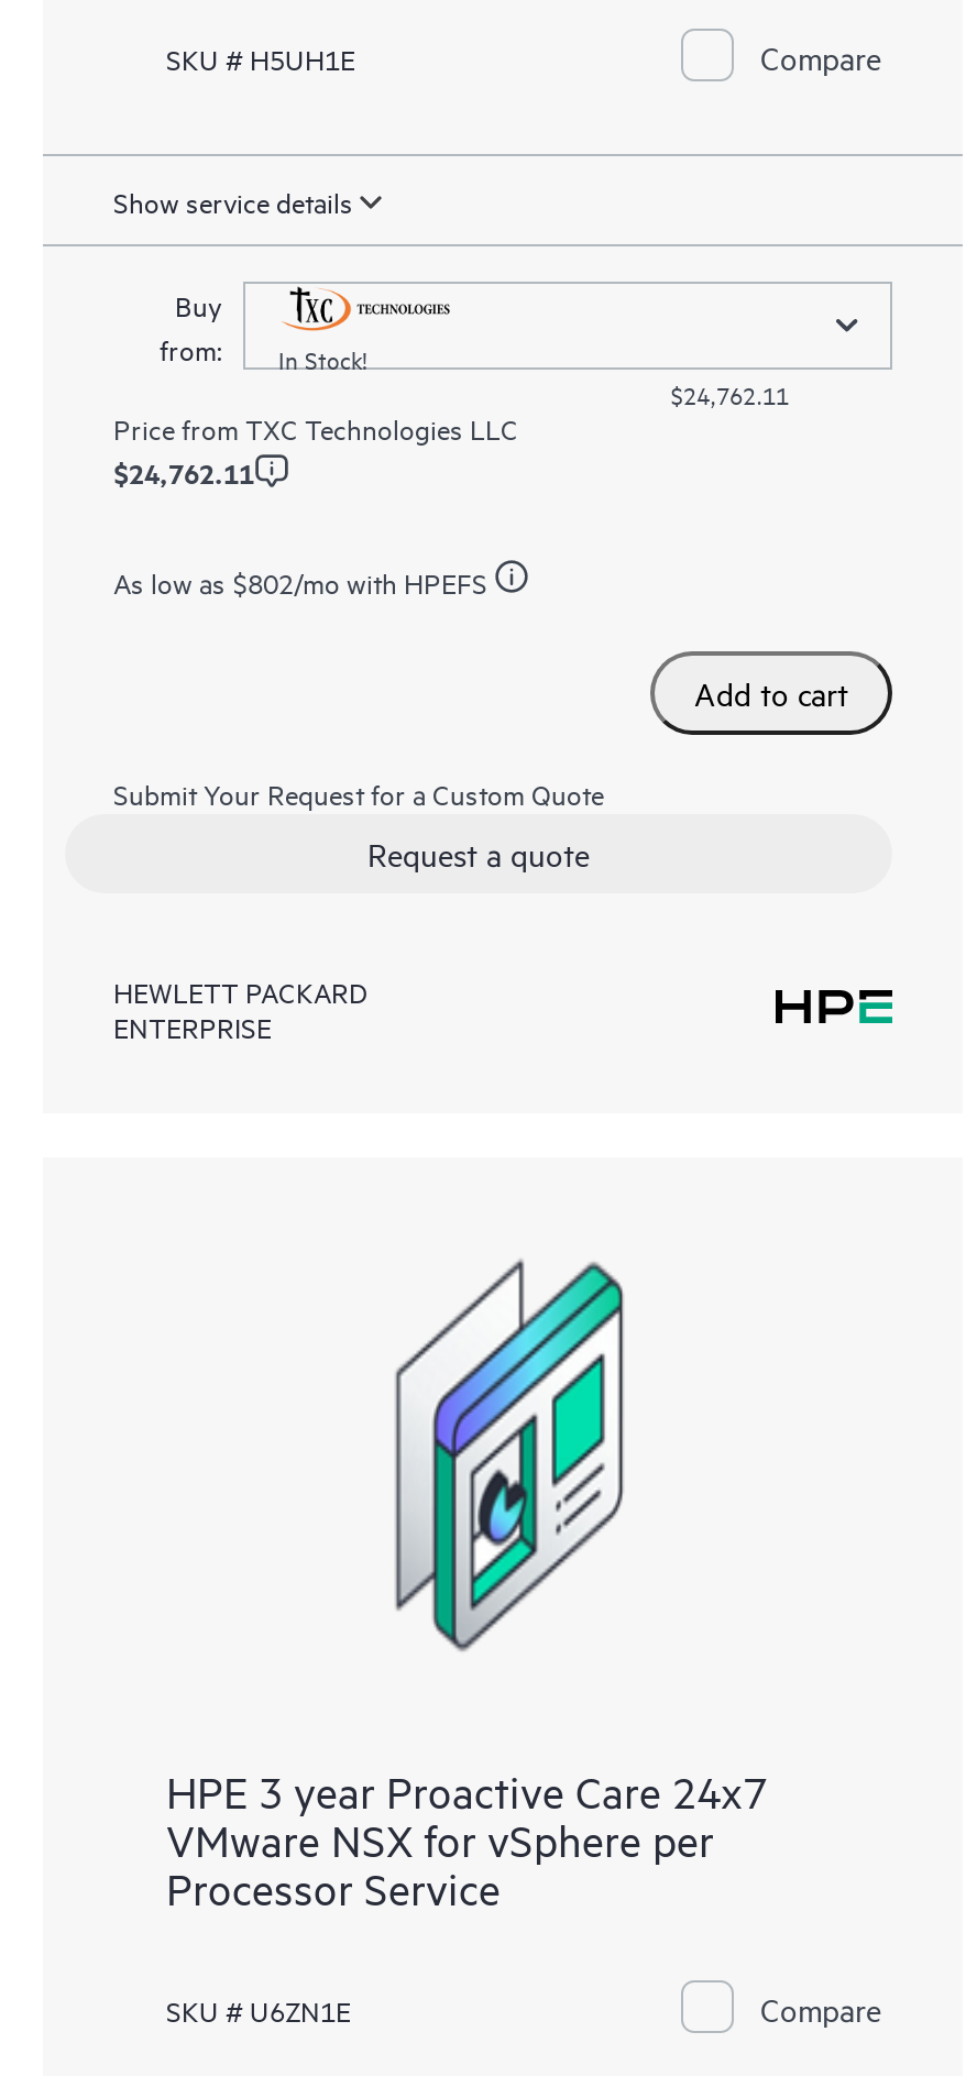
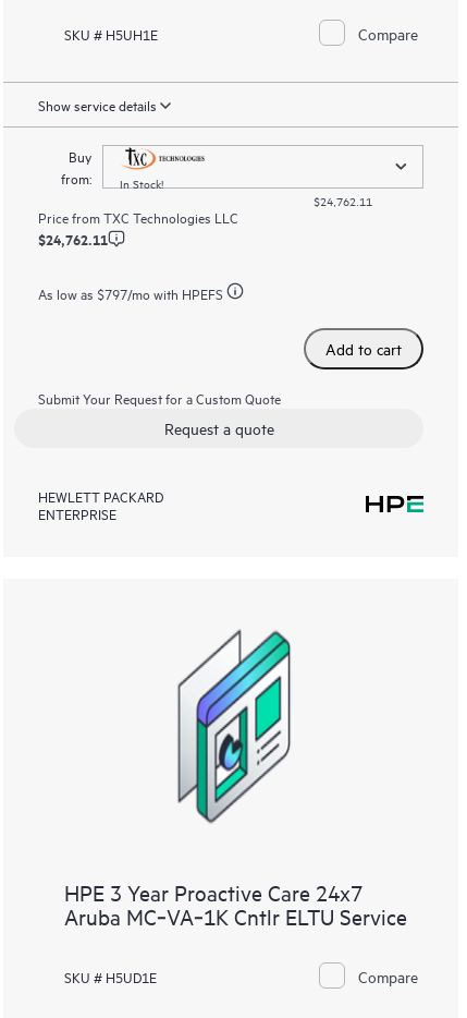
[113,562,487,602] As low as $802/mo with HPEFS -> [38,284,223,303] As low as $797/mo with HPEFS
[166,1762,767,1913] HPE 3 year Proactive Care 24x7 | VMware NSX for vSphere per | Processor Service -> [64,878,407,929] HPE 3 Year Proactive Care 24x7 | Aruba MC‑VA‑1K Cntlr ELTU Service
[166,1989,351,2028] SKU # U6ZN1E -> [64,967,157,986] SKU # H5UD1E

